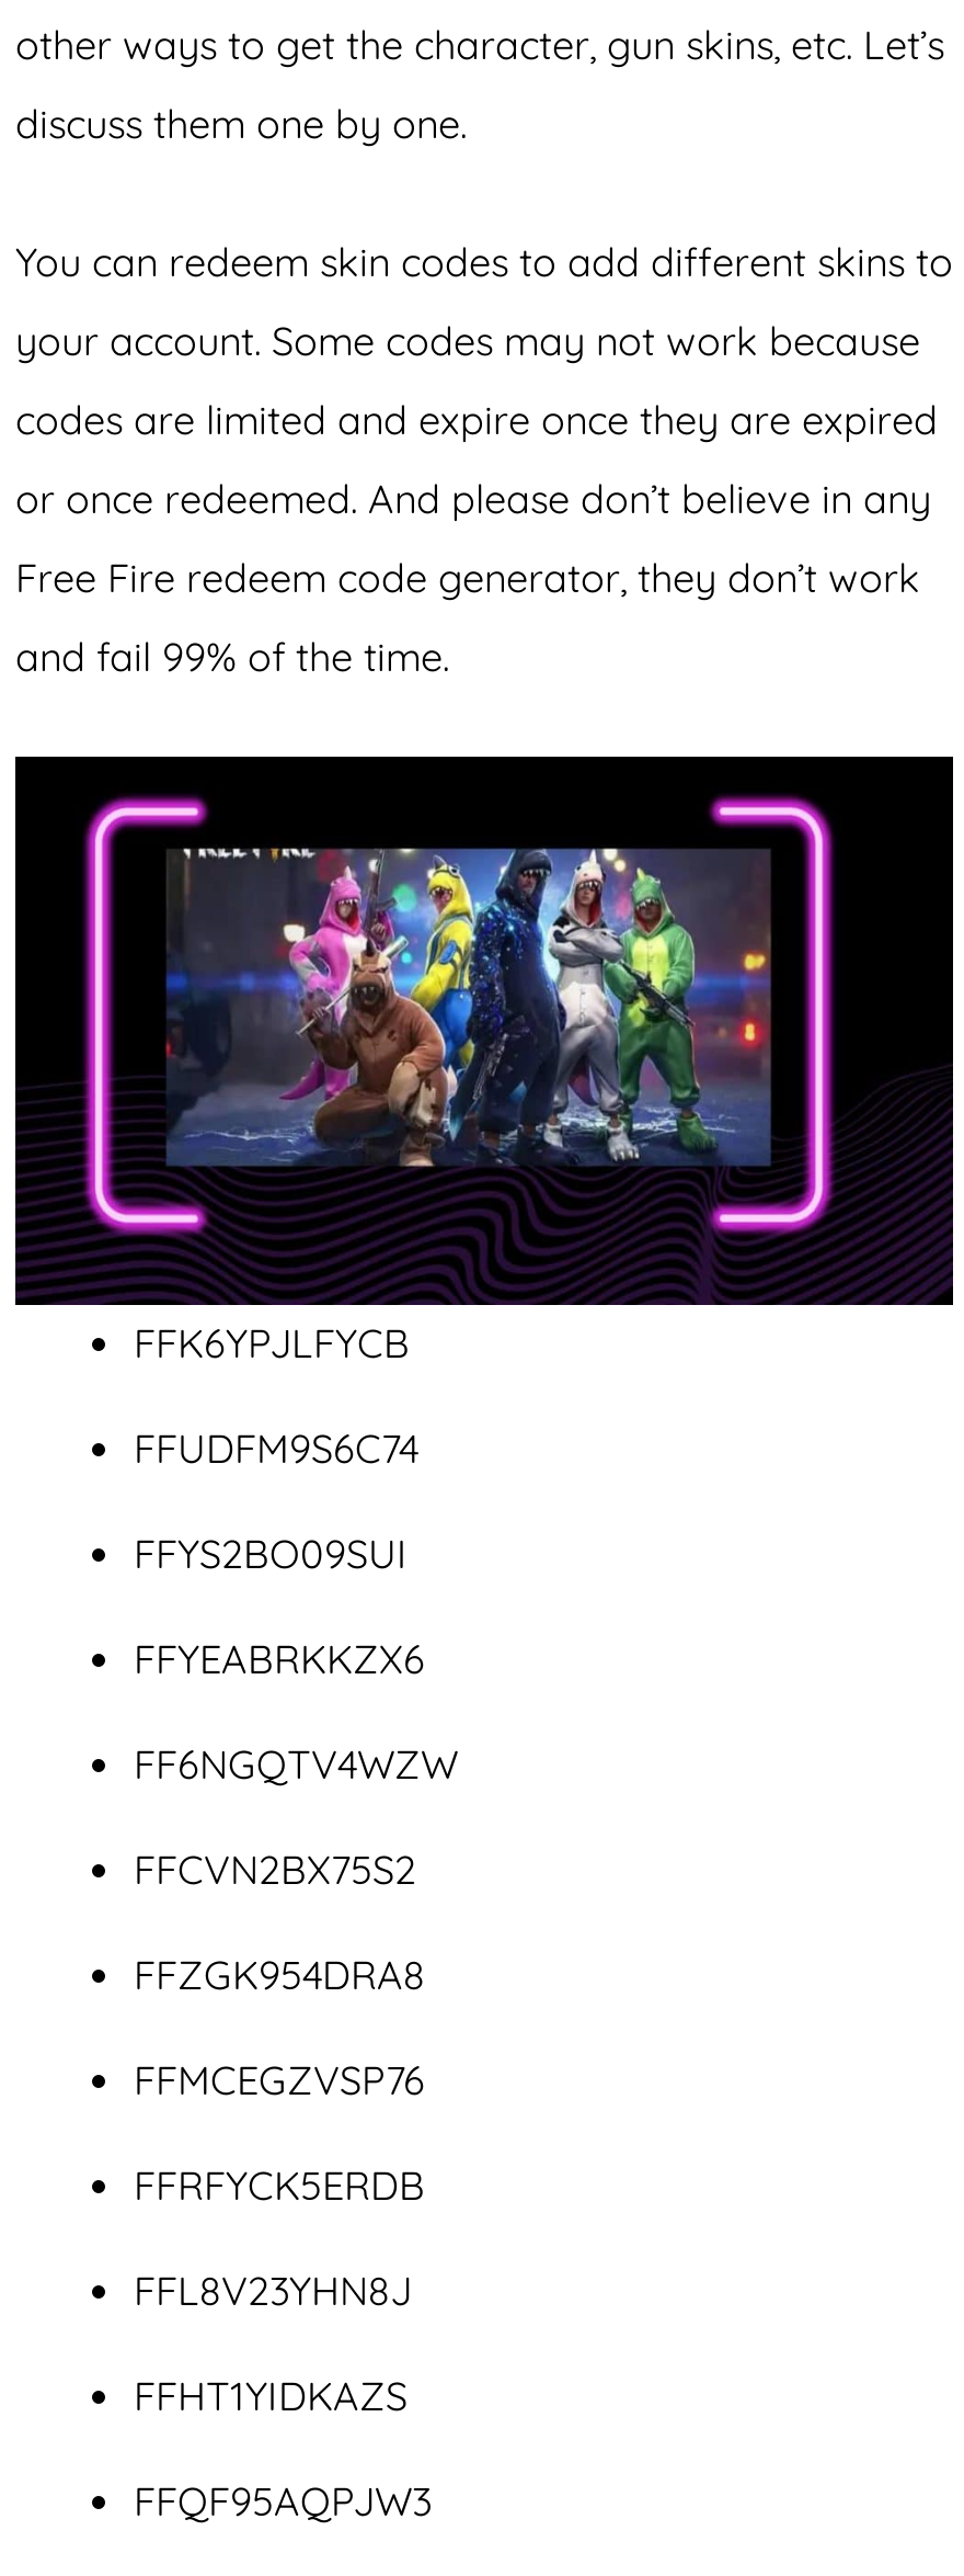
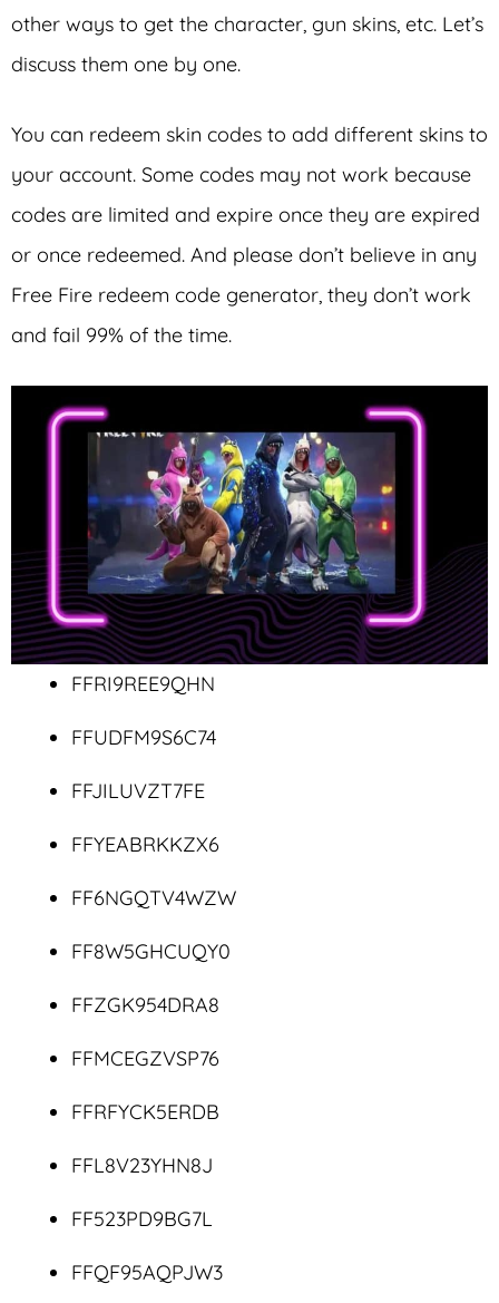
[134,1318,410,1369] FFK6YPJLFYCB -> [71,671,215,697] FFRI9REE9QHN
[134,1529,408,1579] FFYS2BO09SUI -> [71,778,205,804] FFJILUVZT7FE
[134,1845,416,1895] FFCVN2BX75S2 -> [71,939,231,964] FF8W5GHCUQY0
[134,2371,408,2421] FFHT1YIDKAZS -> [71,1206,213,1232] FF523PD9BG7L

